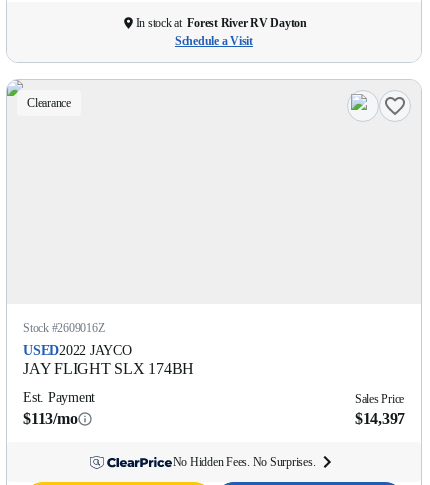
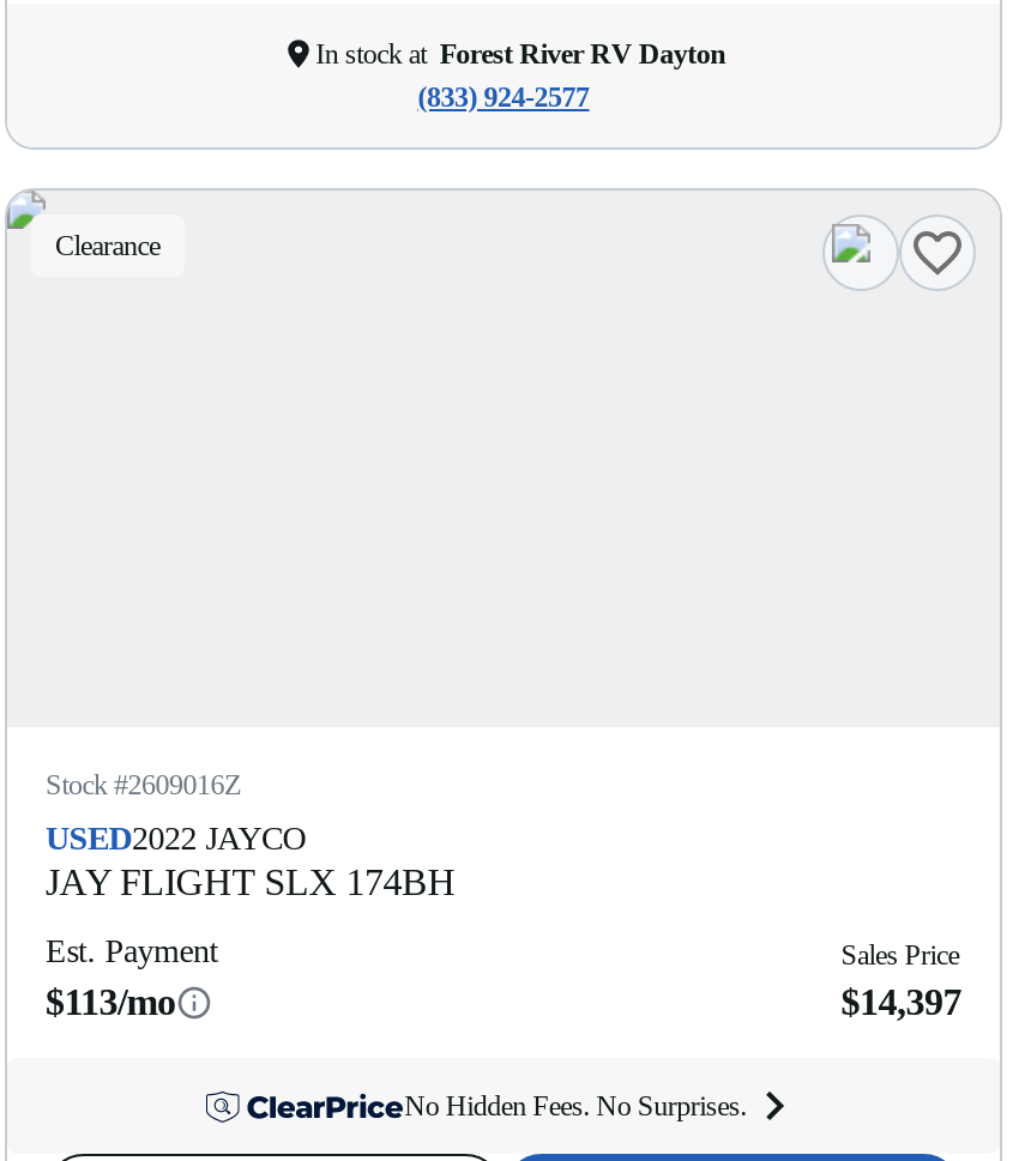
[175,34,253,48] Schedule a Visit -> [418,80,589,114] (833) 924-2577

